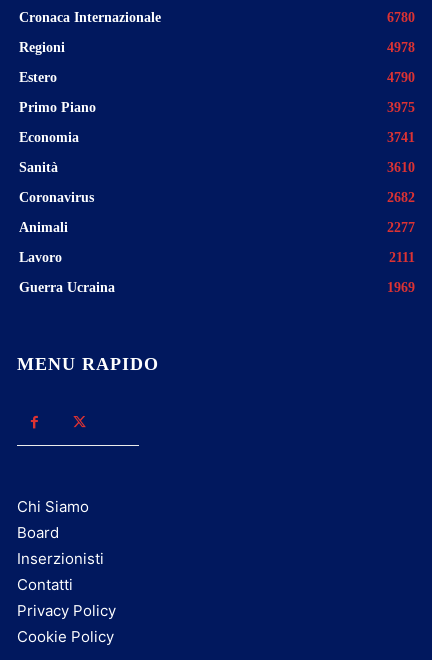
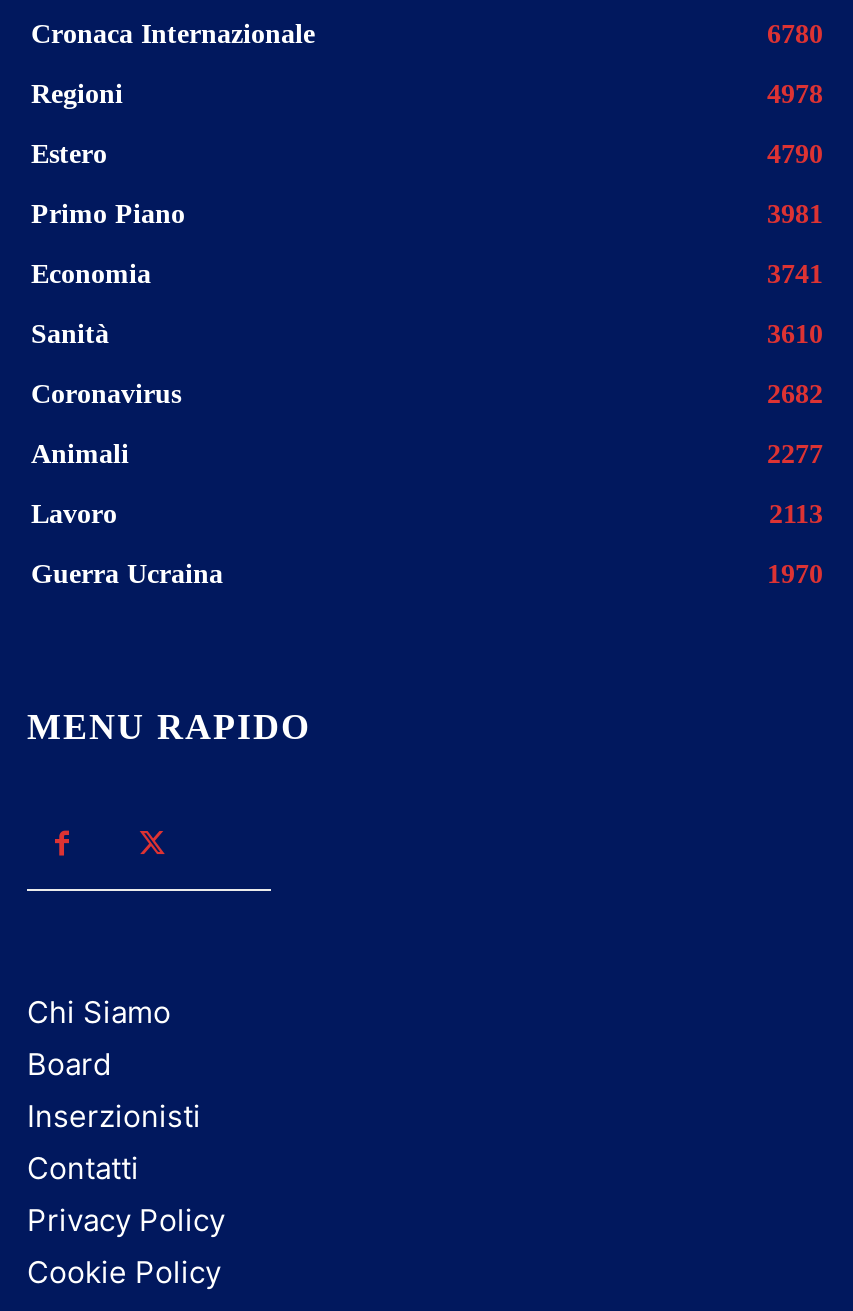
[387,100,415,115] 3975 -> [767,199,823,229] 3981
[389,250,415,265] 2111 -> [769,499,823,529] 2113
[387,280,415,295] 1969 -> [767,559,823,589] 1970

